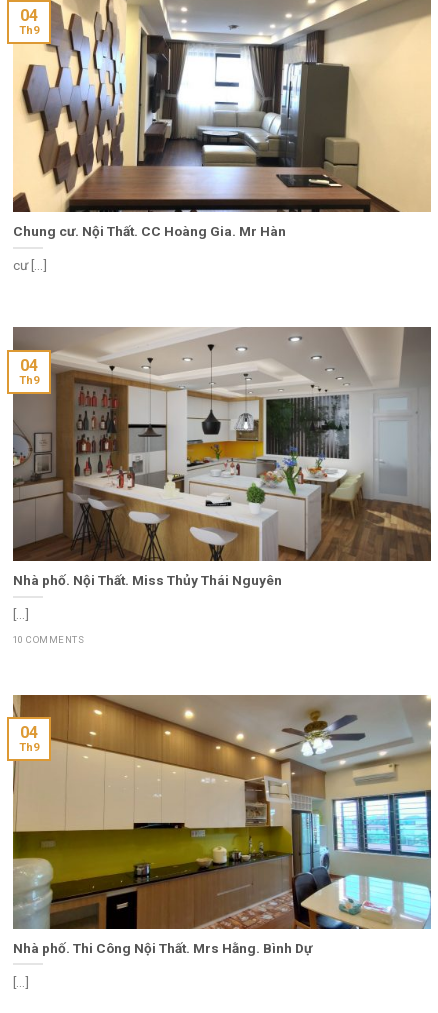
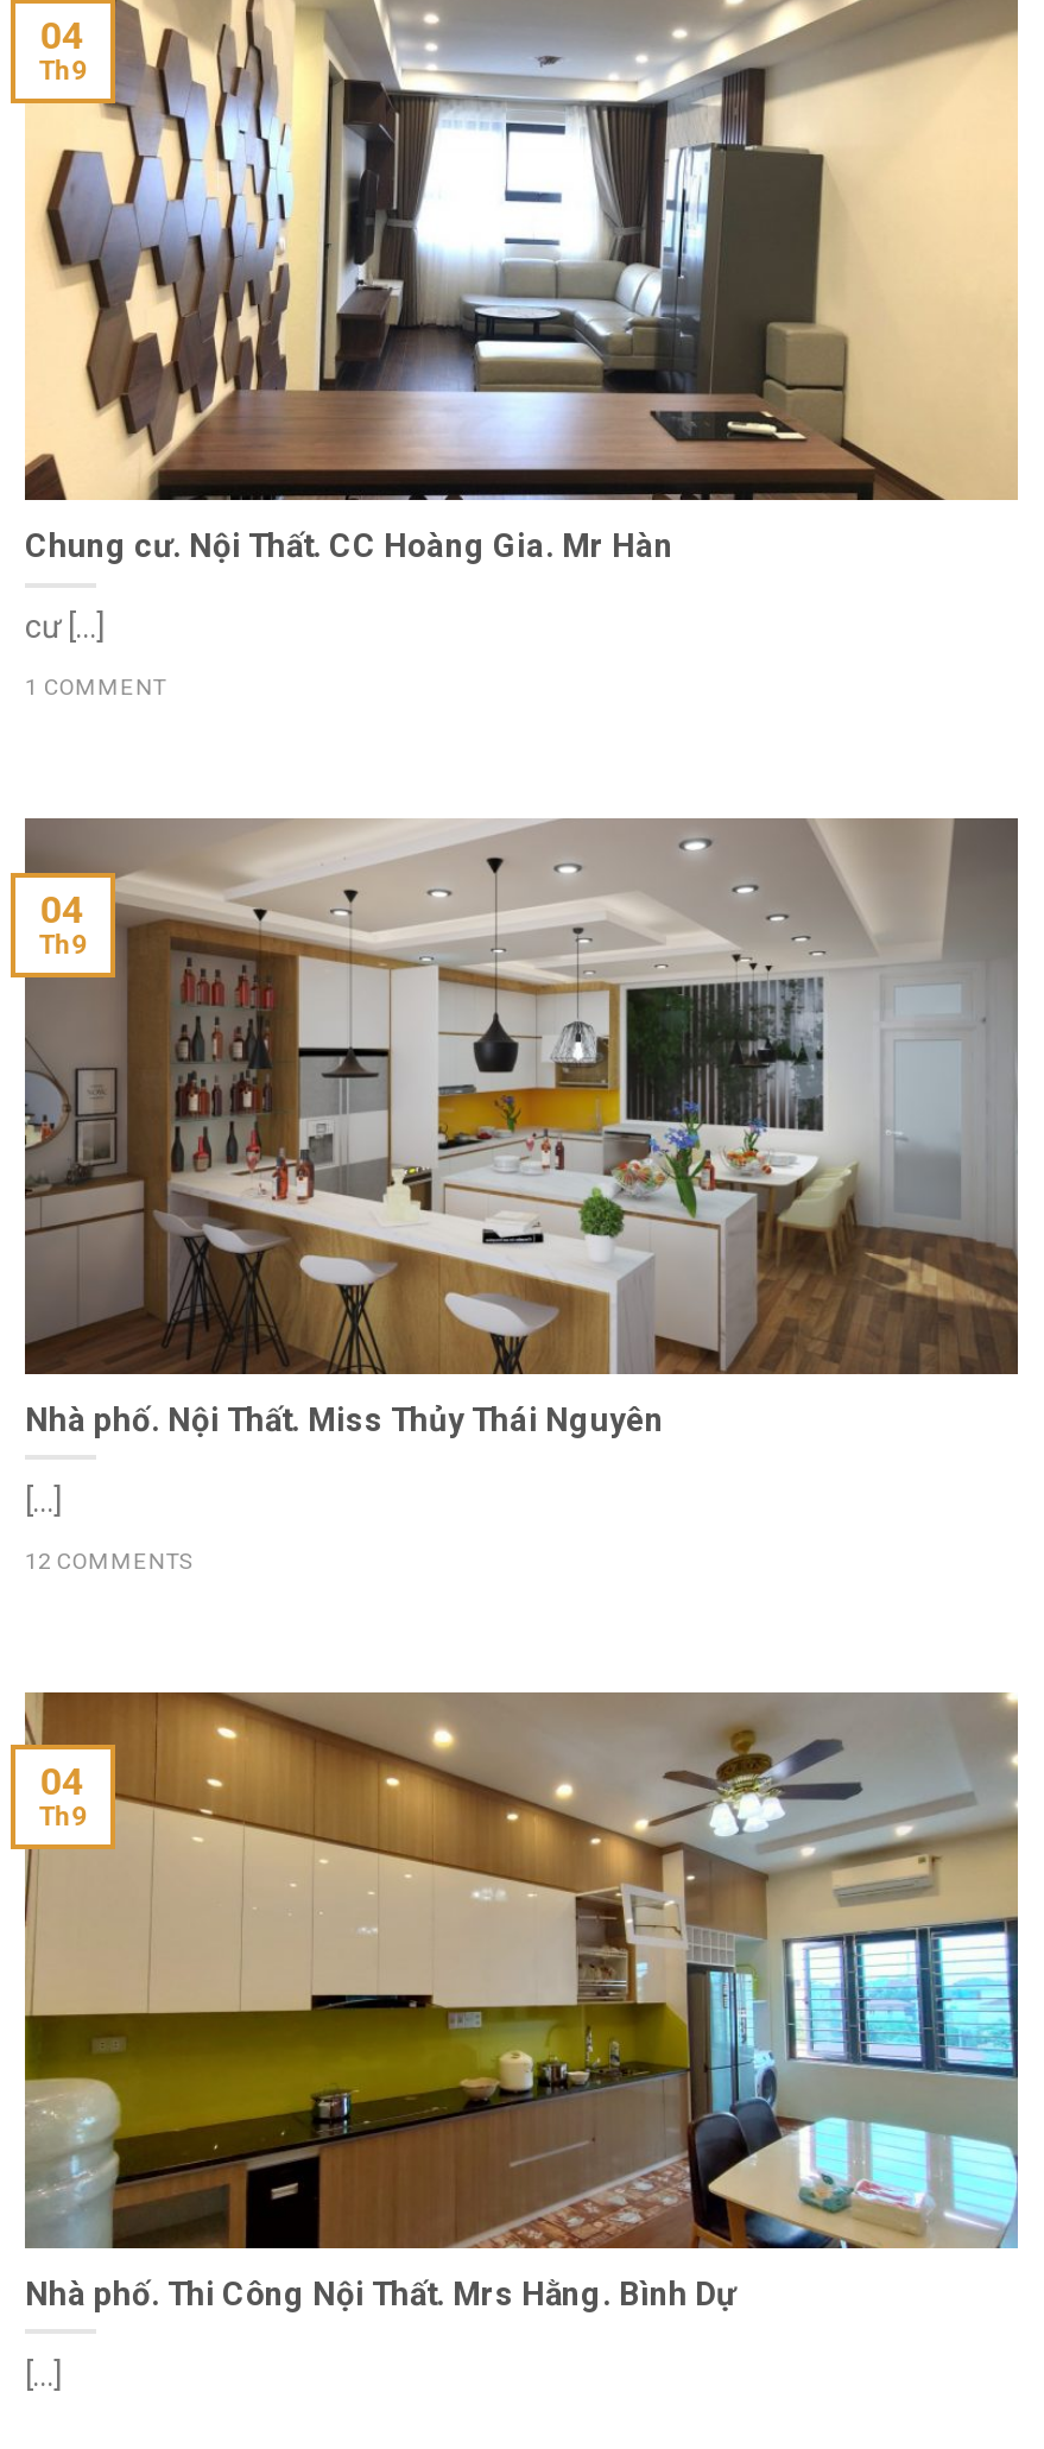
none -> [25,673,166,699] 1 COMMENT
[13,634,84,645] 10 COMMENTS -> [25,1547,194,1573] 12 COMMENTS

